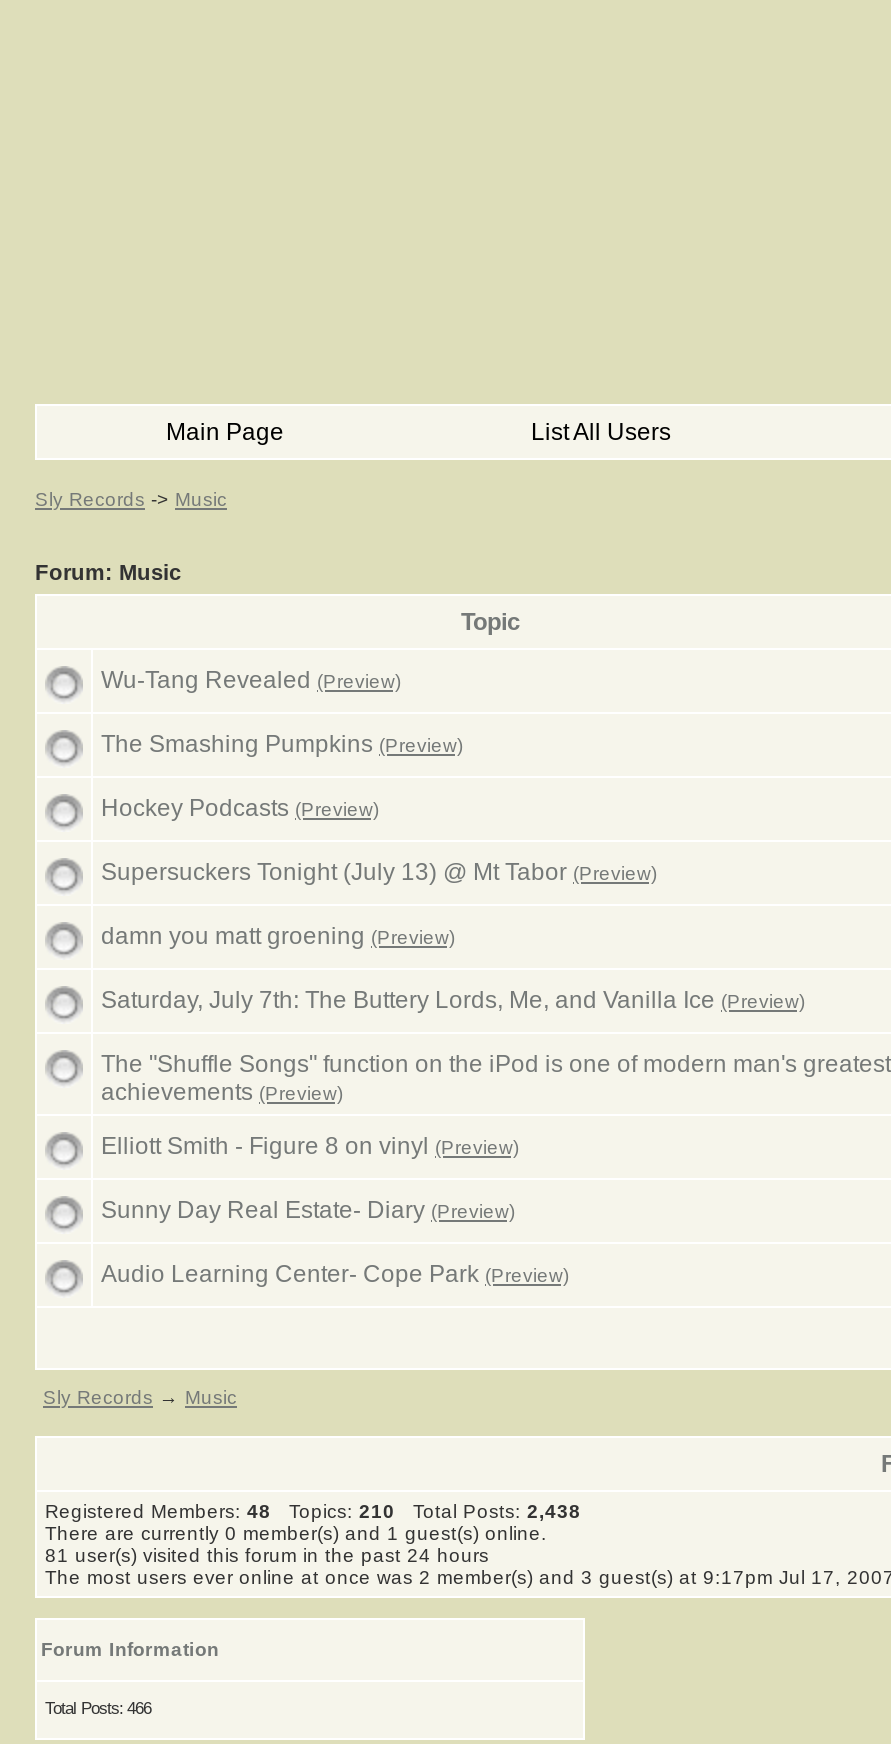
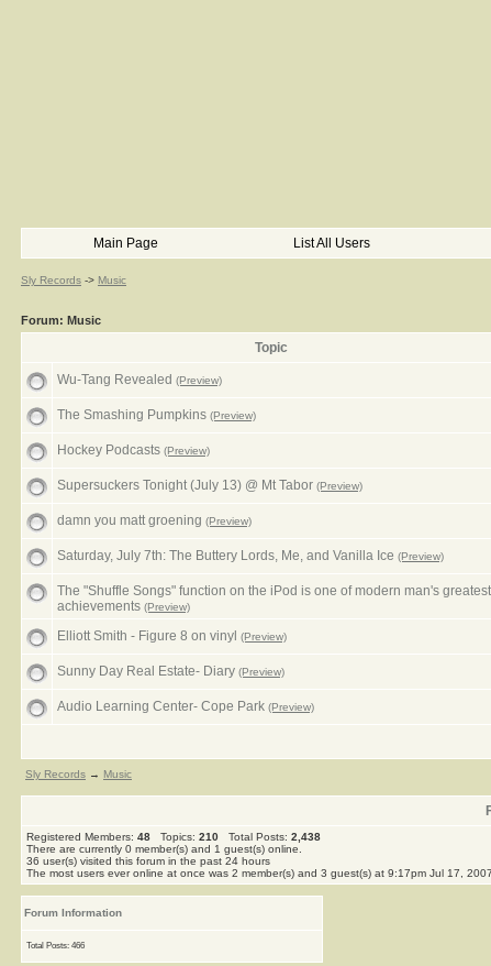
[45,1544,489,1566] 81 user(s) visited this forum in the past 24 hours -> [26,855,270,867] 36 user(s) visited this forum in the past 24 hours

